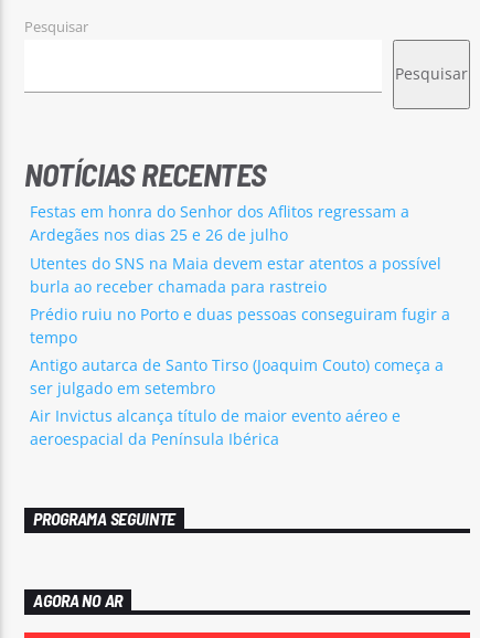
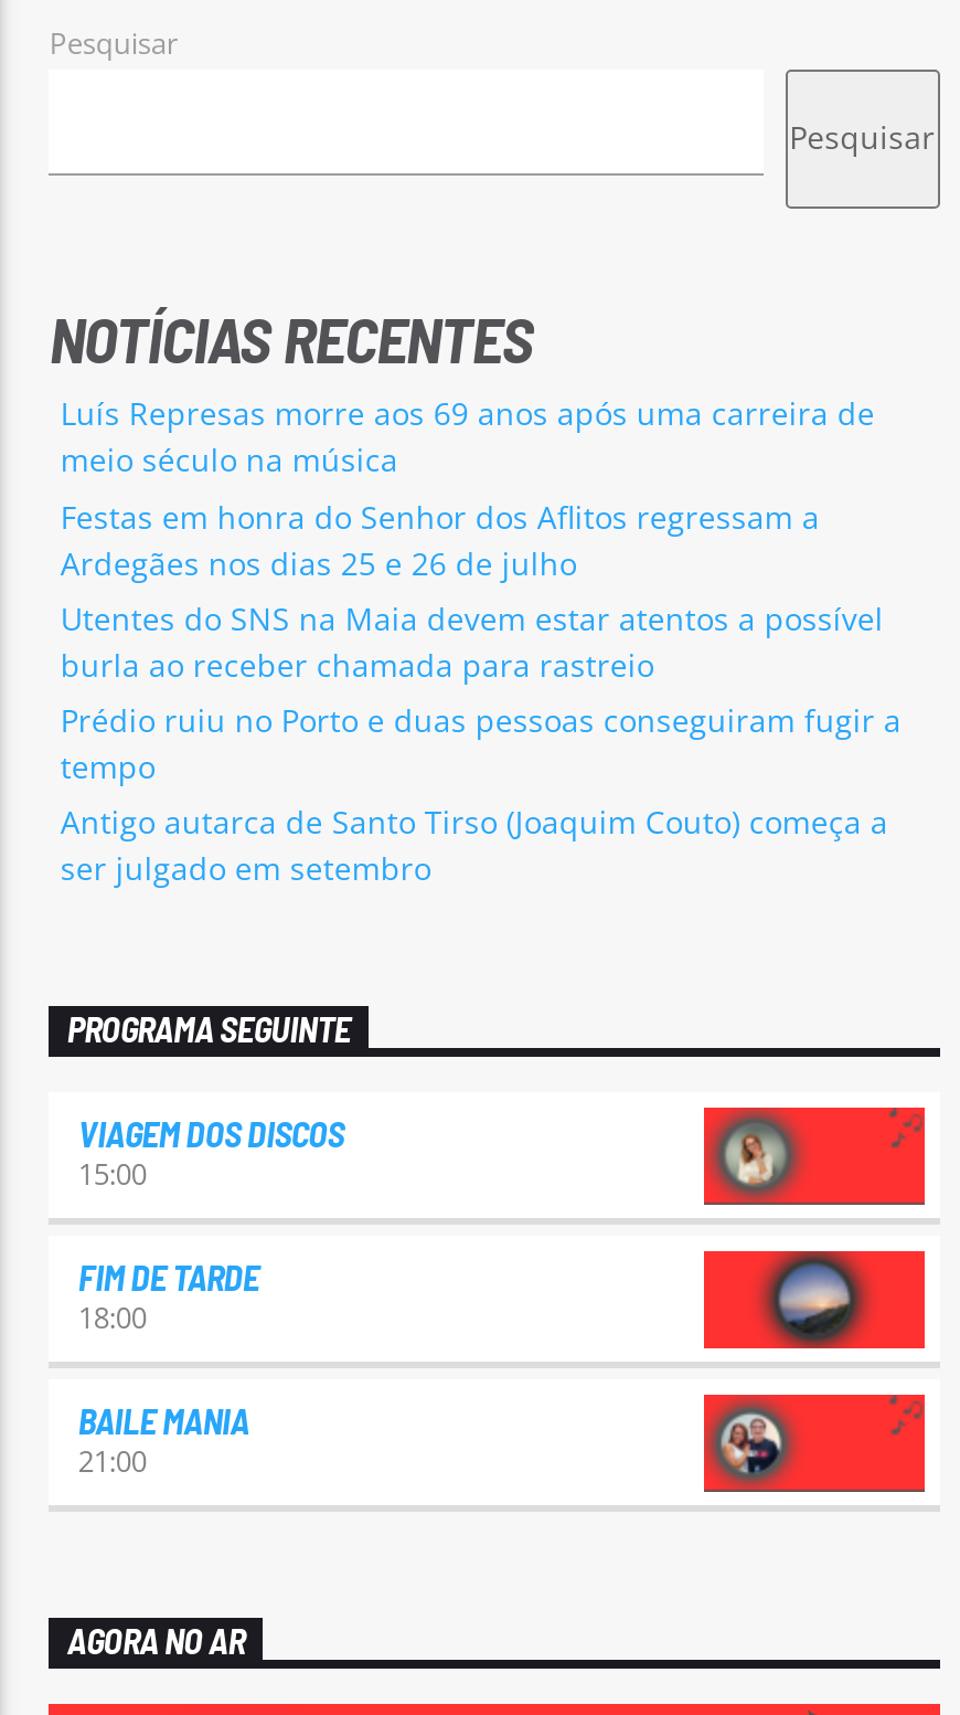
none -> [60,393,875,481] Luís Represas morre aos 69 anos após uma carreira de | meio século na música
[30,405,401,449] Air Invictus alcança título de maior evento aéreo e | aeroespacial da Península Ibérica -> none
none -> [78,1113,344,1482] VIAGEM DOS DISCOS | 15:00 | FIM DE TARDE | 18:00 | BAILE MANIA | 21:00
none -> [702,1105,927,1207] [image]
none -> [702,1249,927,1351] [image]

